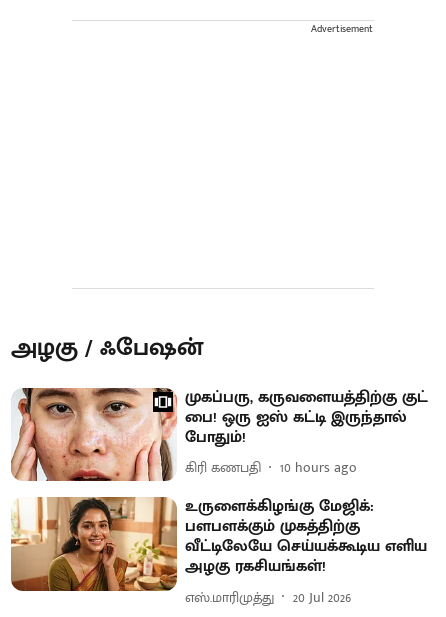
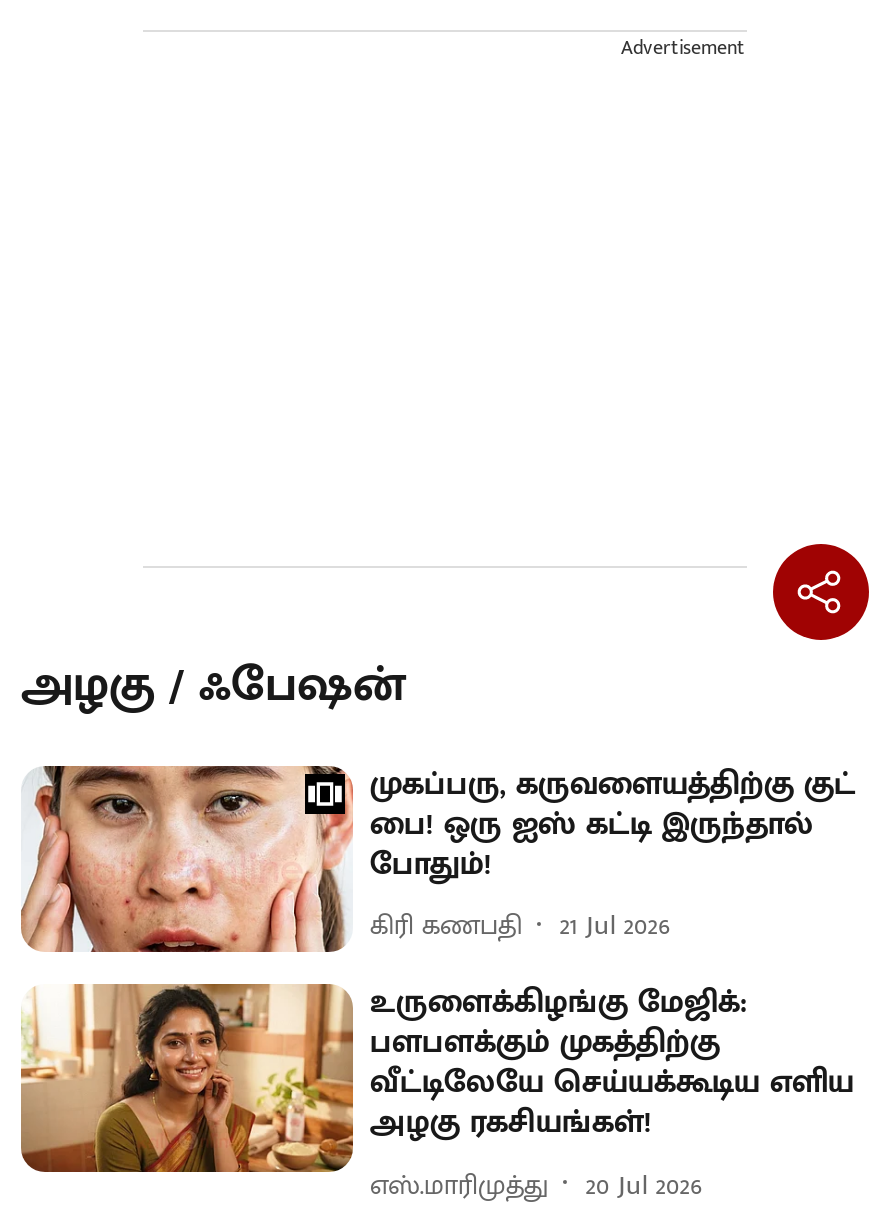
none -> [771,542,871,642] [image]
[185,456,357,479] கிரி கணபதி 10 hours ago -> [370,902,670,948] கிரி கணபதி 21 Jul 2026

